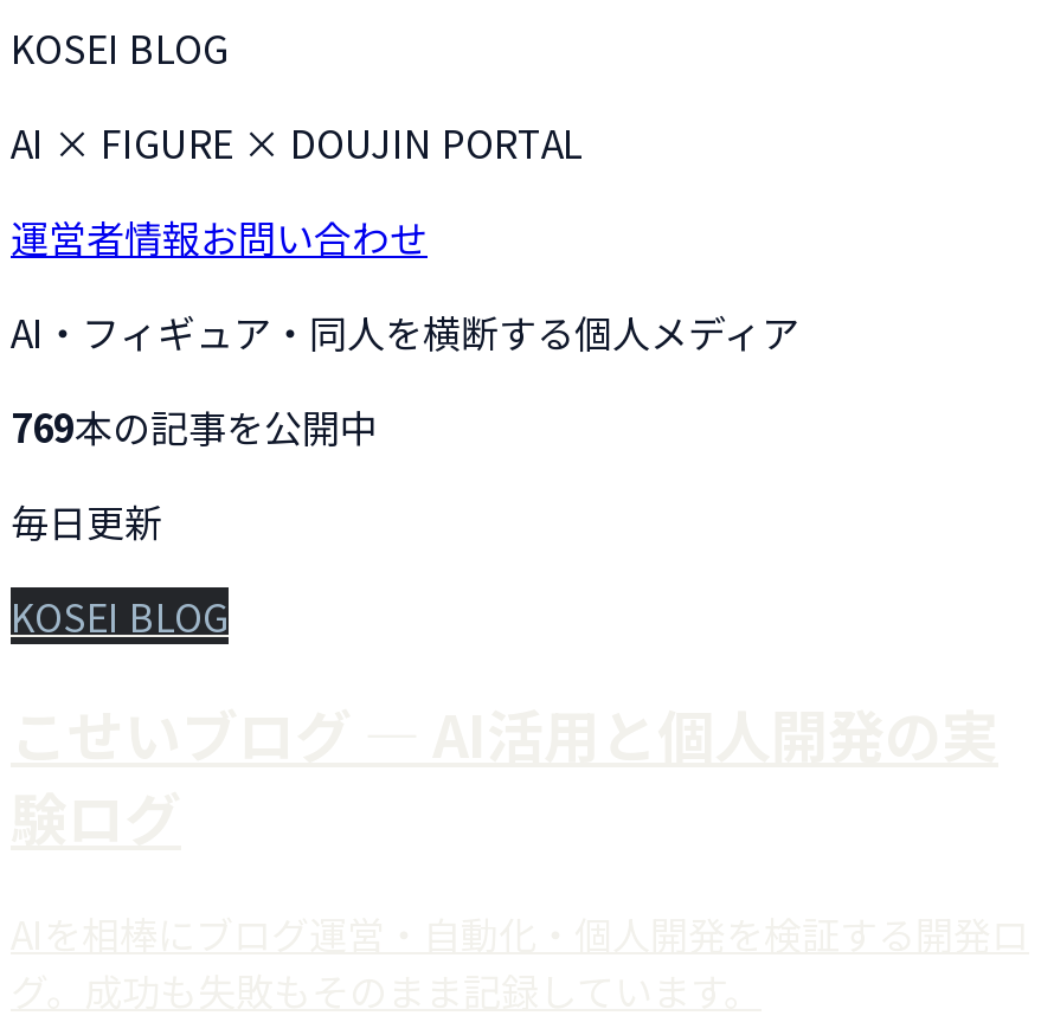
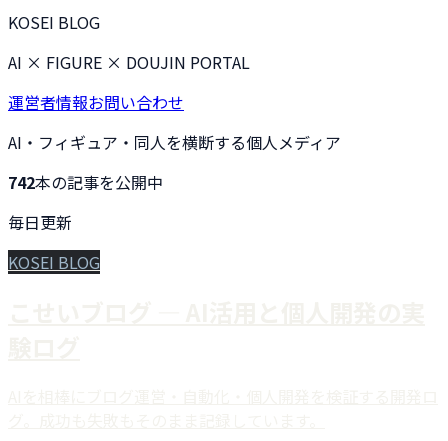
[11,398,378,455] 769本の記事を公開中 -> [8,170,163,194] 742本の記事を公開中

